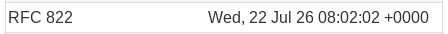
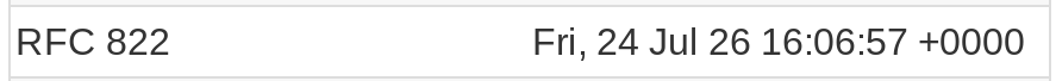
[208,9,429,26] Wed, 22 Jul 26 08:02:02 +0000 -> [532,21,1025,62] Fri, 24 Jul 26 16:06:57 +0000

